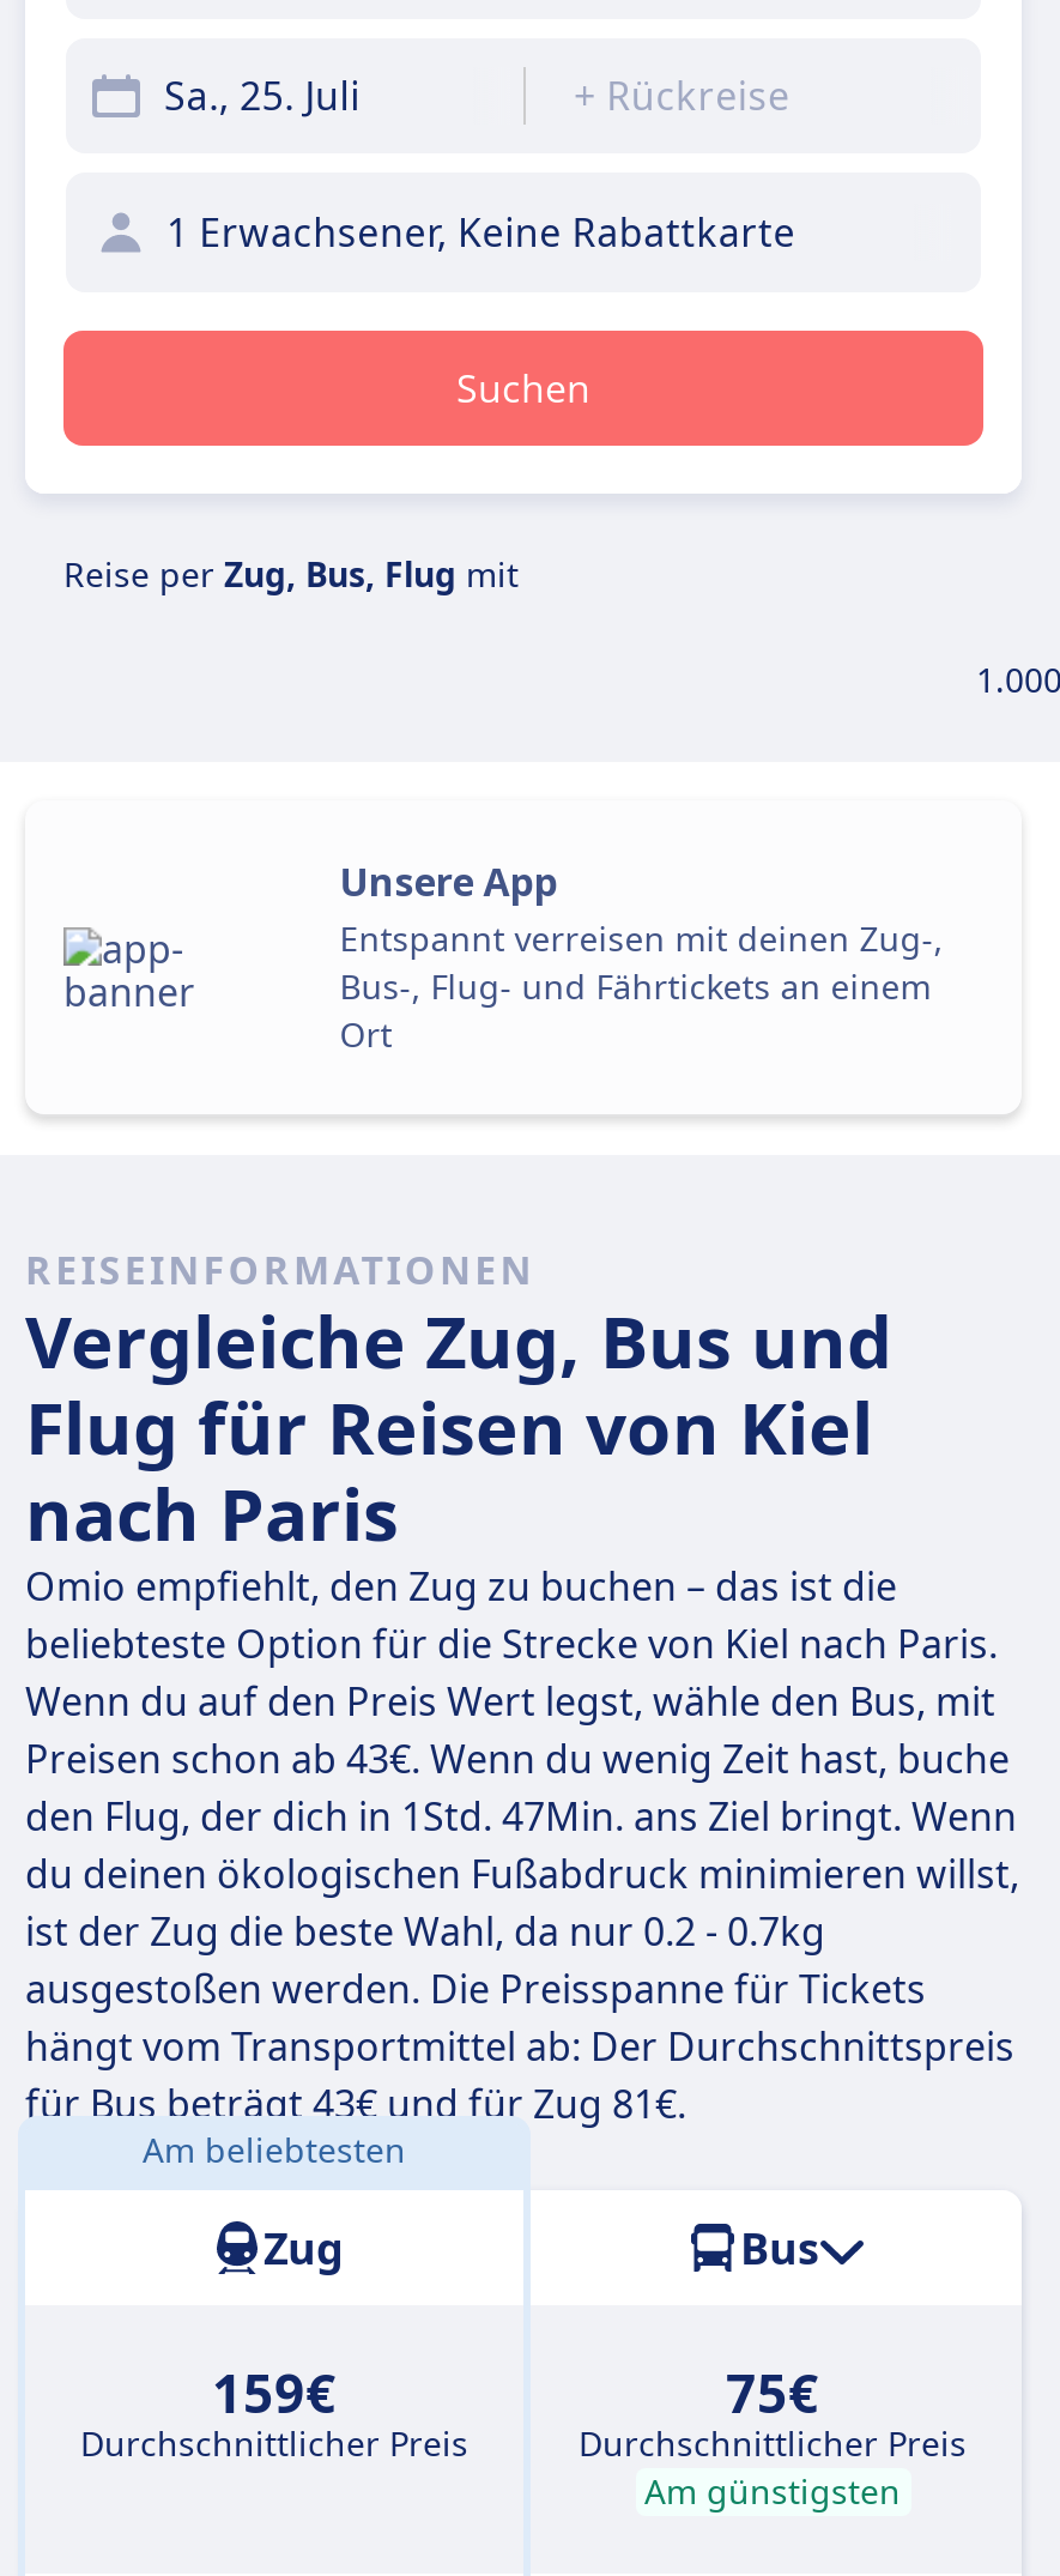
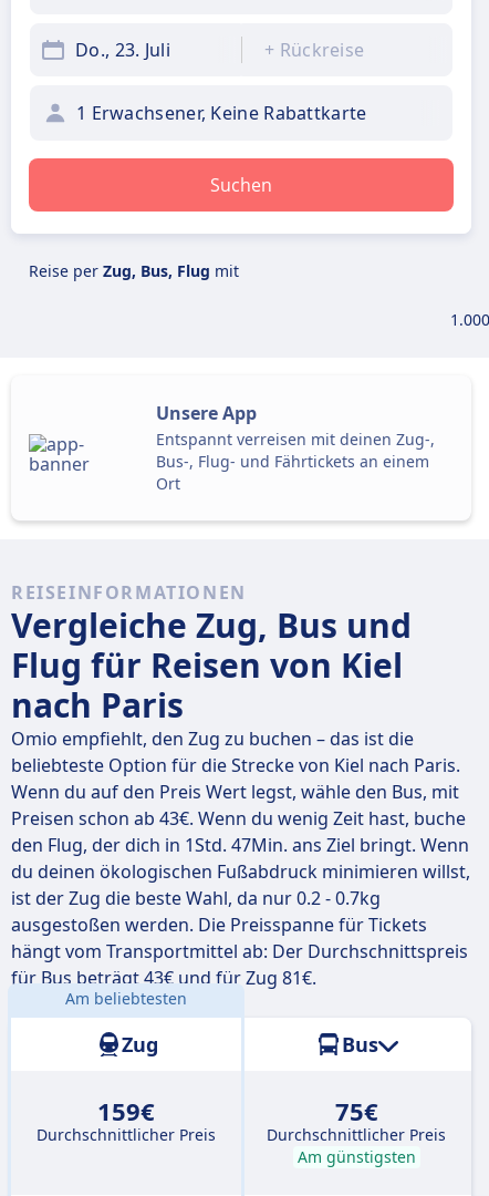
[164,69,360,122] Sa., 25. Juli -> [75,38,170,62] Do., 23. Juli

